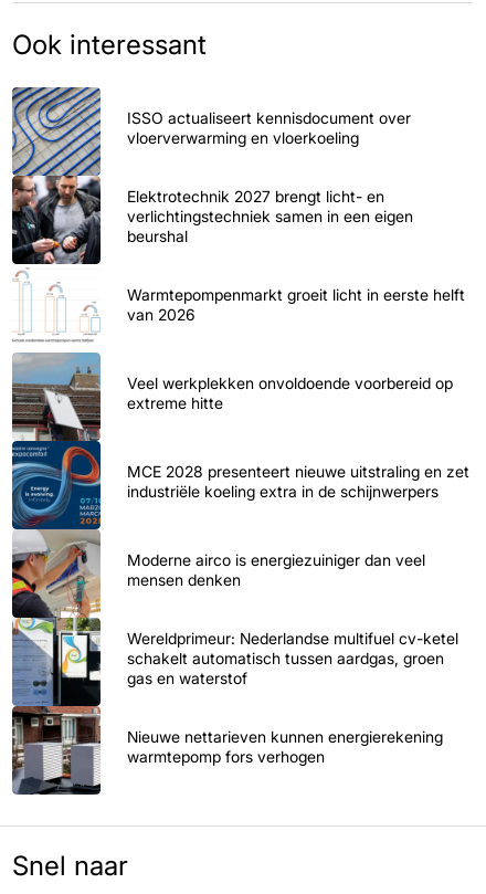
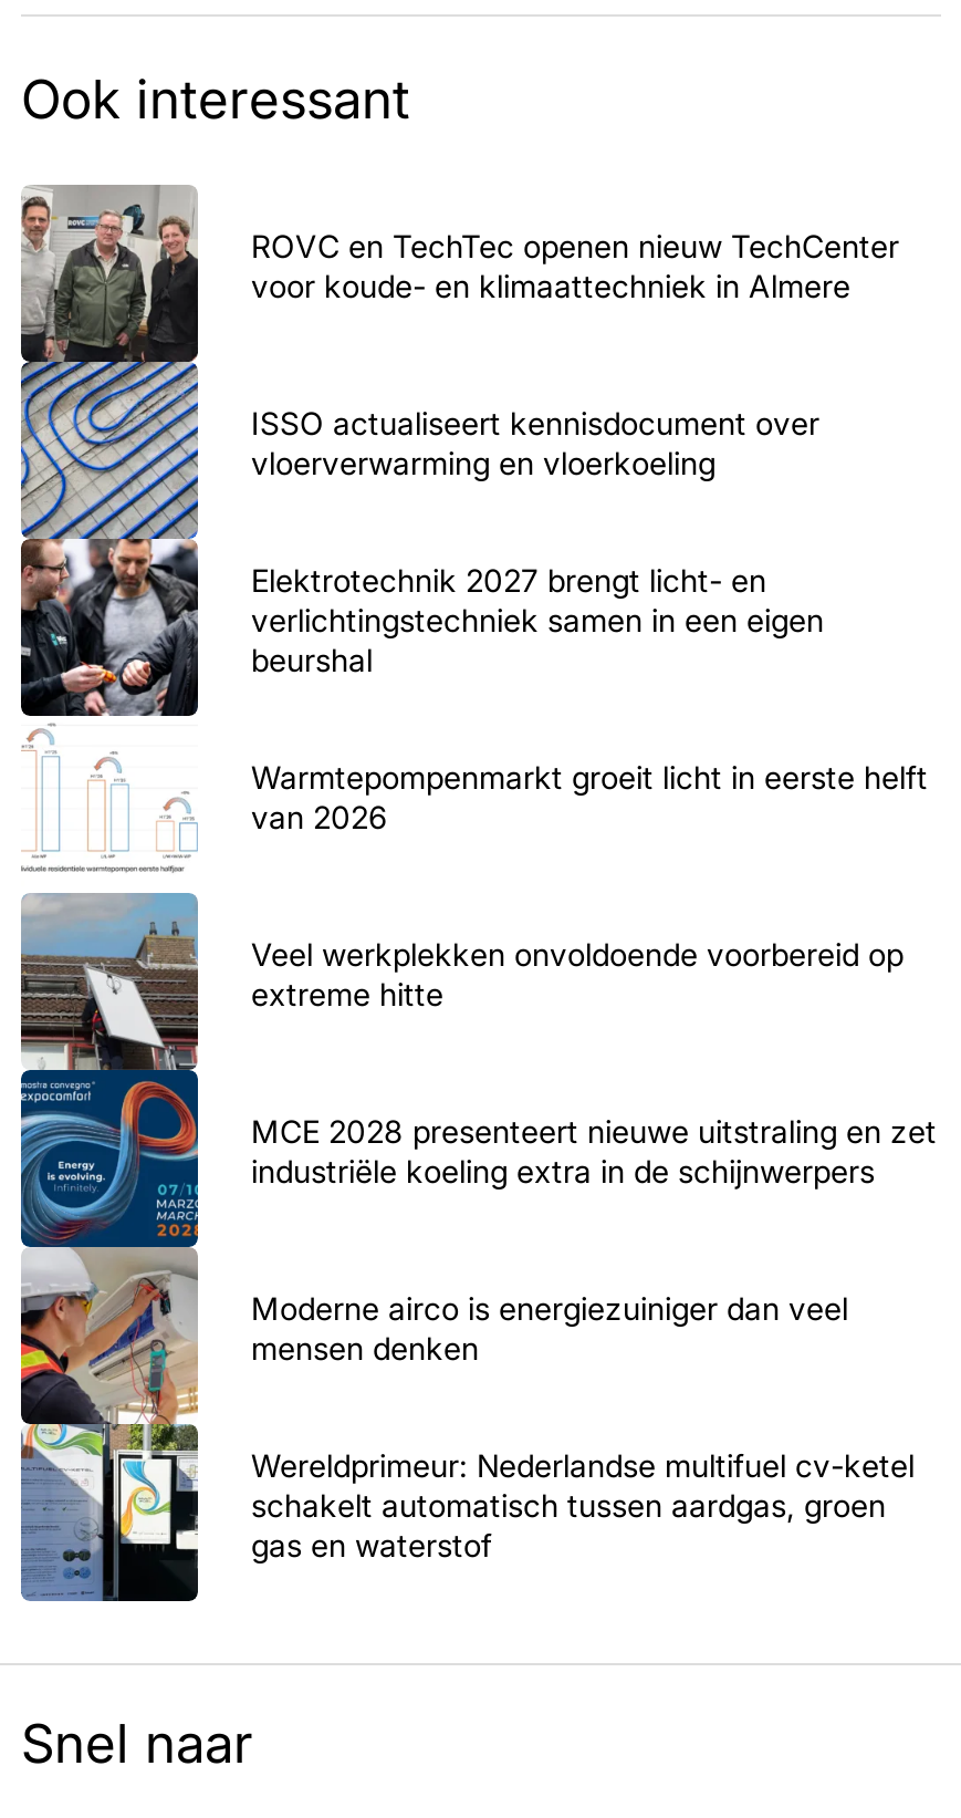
none -> [19,185,899,364] [image] | ROVC en TechTec openen nieuw TechCenter | voor koude- en klimaattechniek in Almere
moved [10,108,469,706] -> [17,403,937,1601]: [image] | ISSO actualiseert kennisdocument over | vloerverwarming en vloerkoeling | ... | schakelt automatisch tussen aardgas, groen | gas en waterstof
[11,705,443,796] [image] | Nieuwe nettarieven kunnen energierekening | warmtepomp fors verhogen -> none

